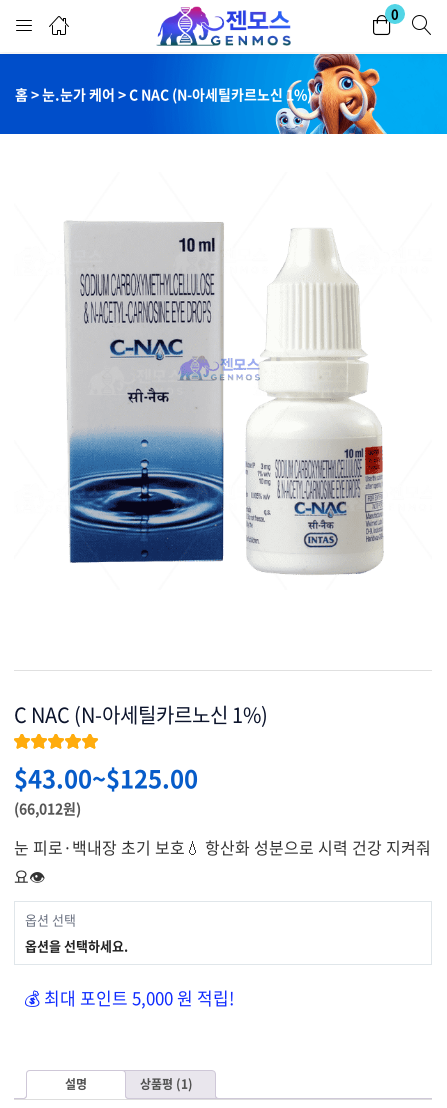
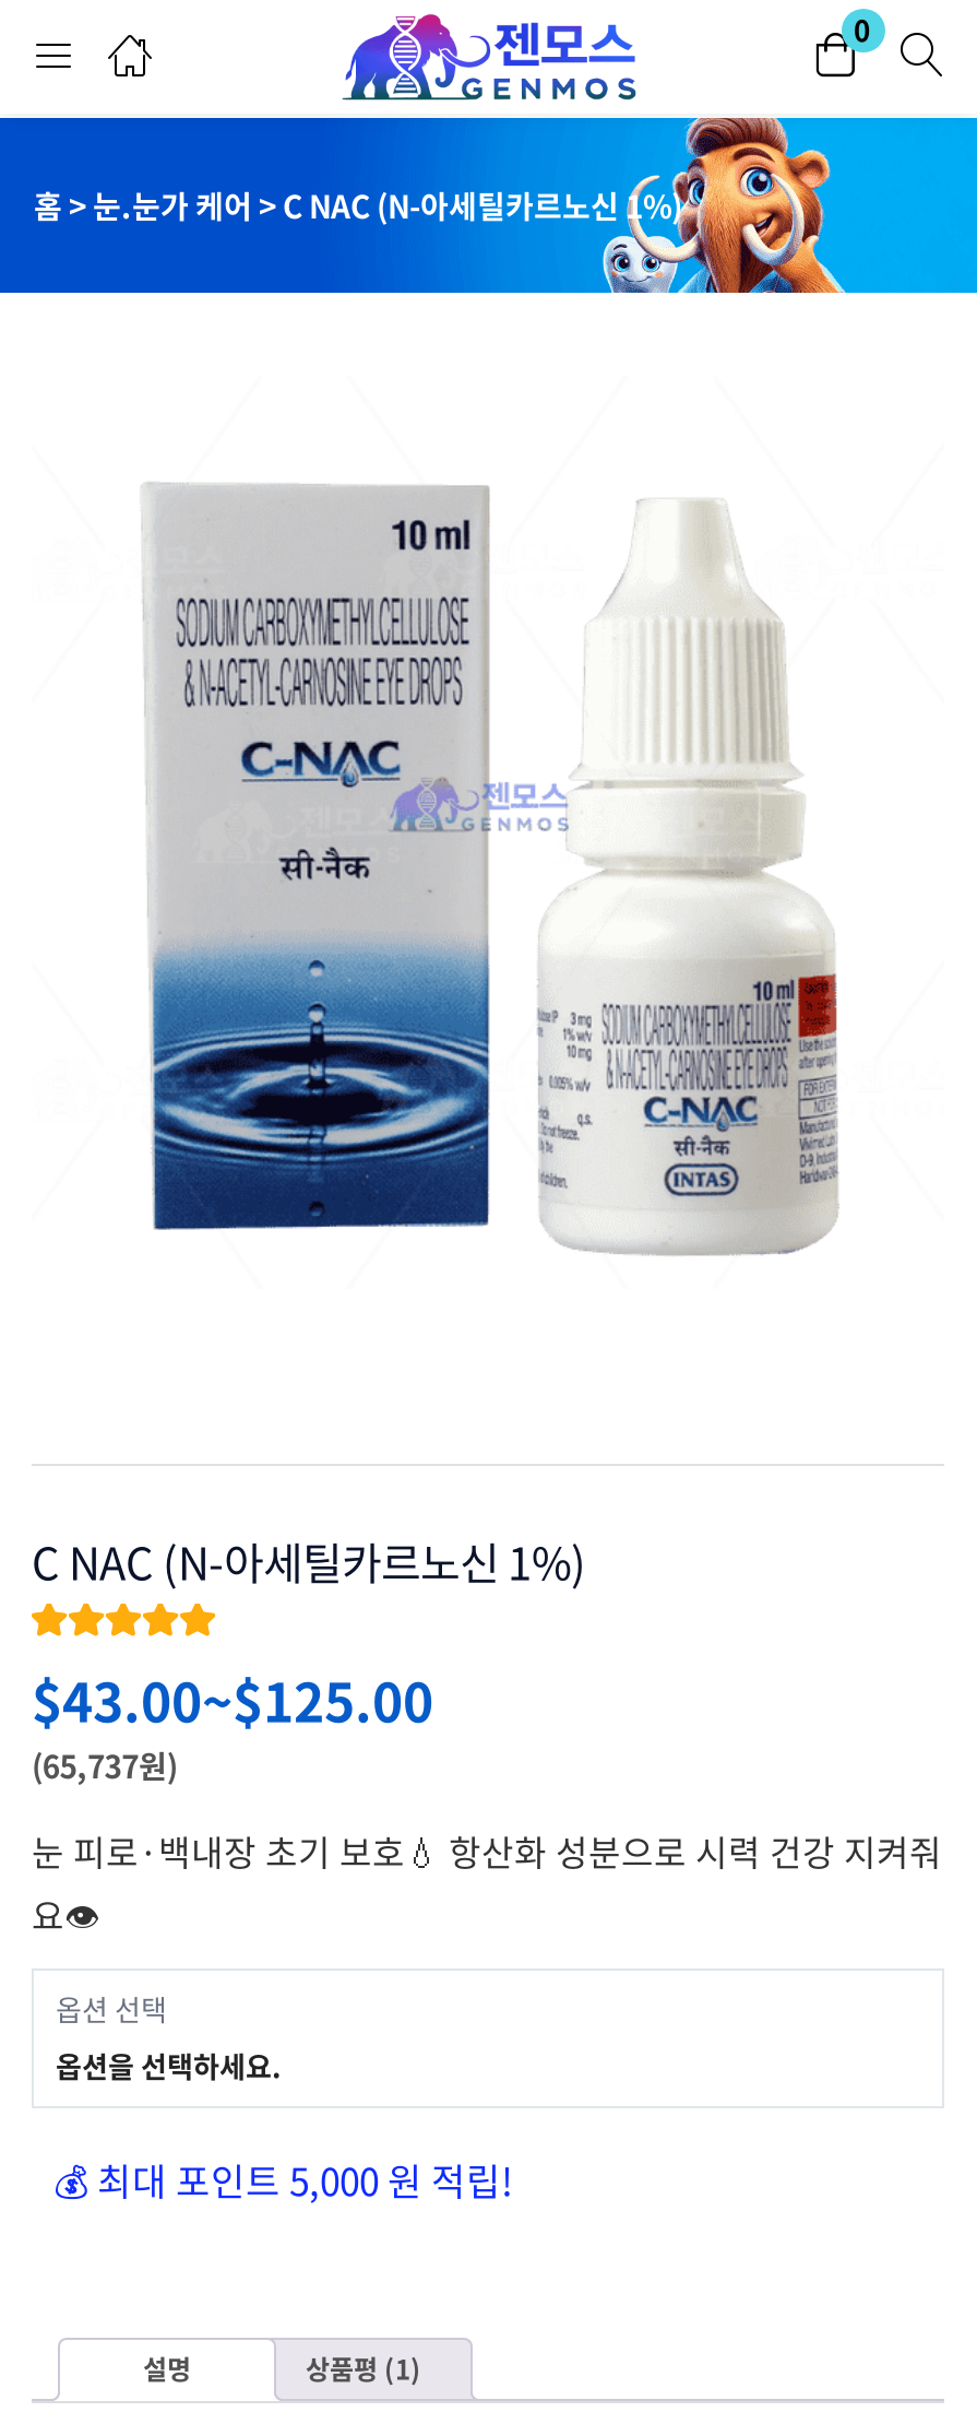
[14,798,81,818] (66,012원) -> [32,1743,177,1787] (65,737원)

